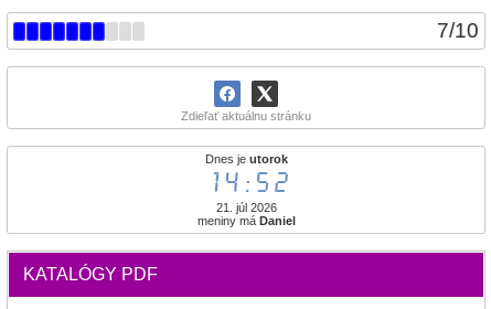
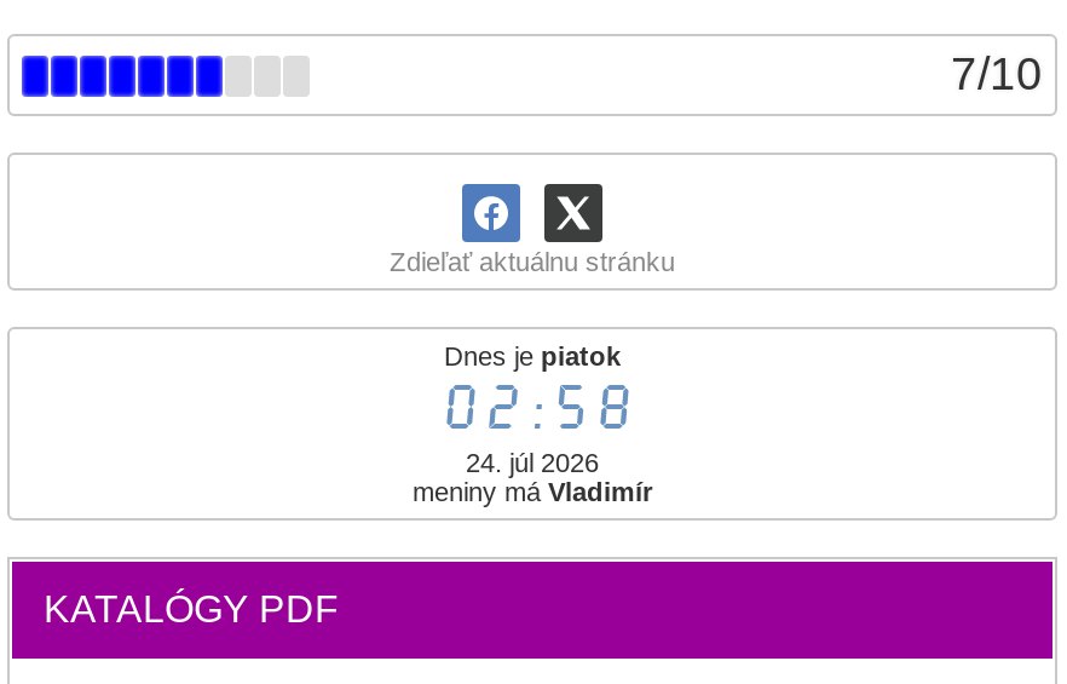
[205,152,287,166] Dnes je utorok -> [444,341,621,370] Dnes je piatok
[203,166,289,201] 14:52 -> [433,370,631,448] 02:58
[216,201,276,214] 21. júl 2026 -> [466,448,599,477] 24. júl 2026
[197,214,295,227] meniny má Daniel -> [413,477,652,506] meniny má Vladimír

